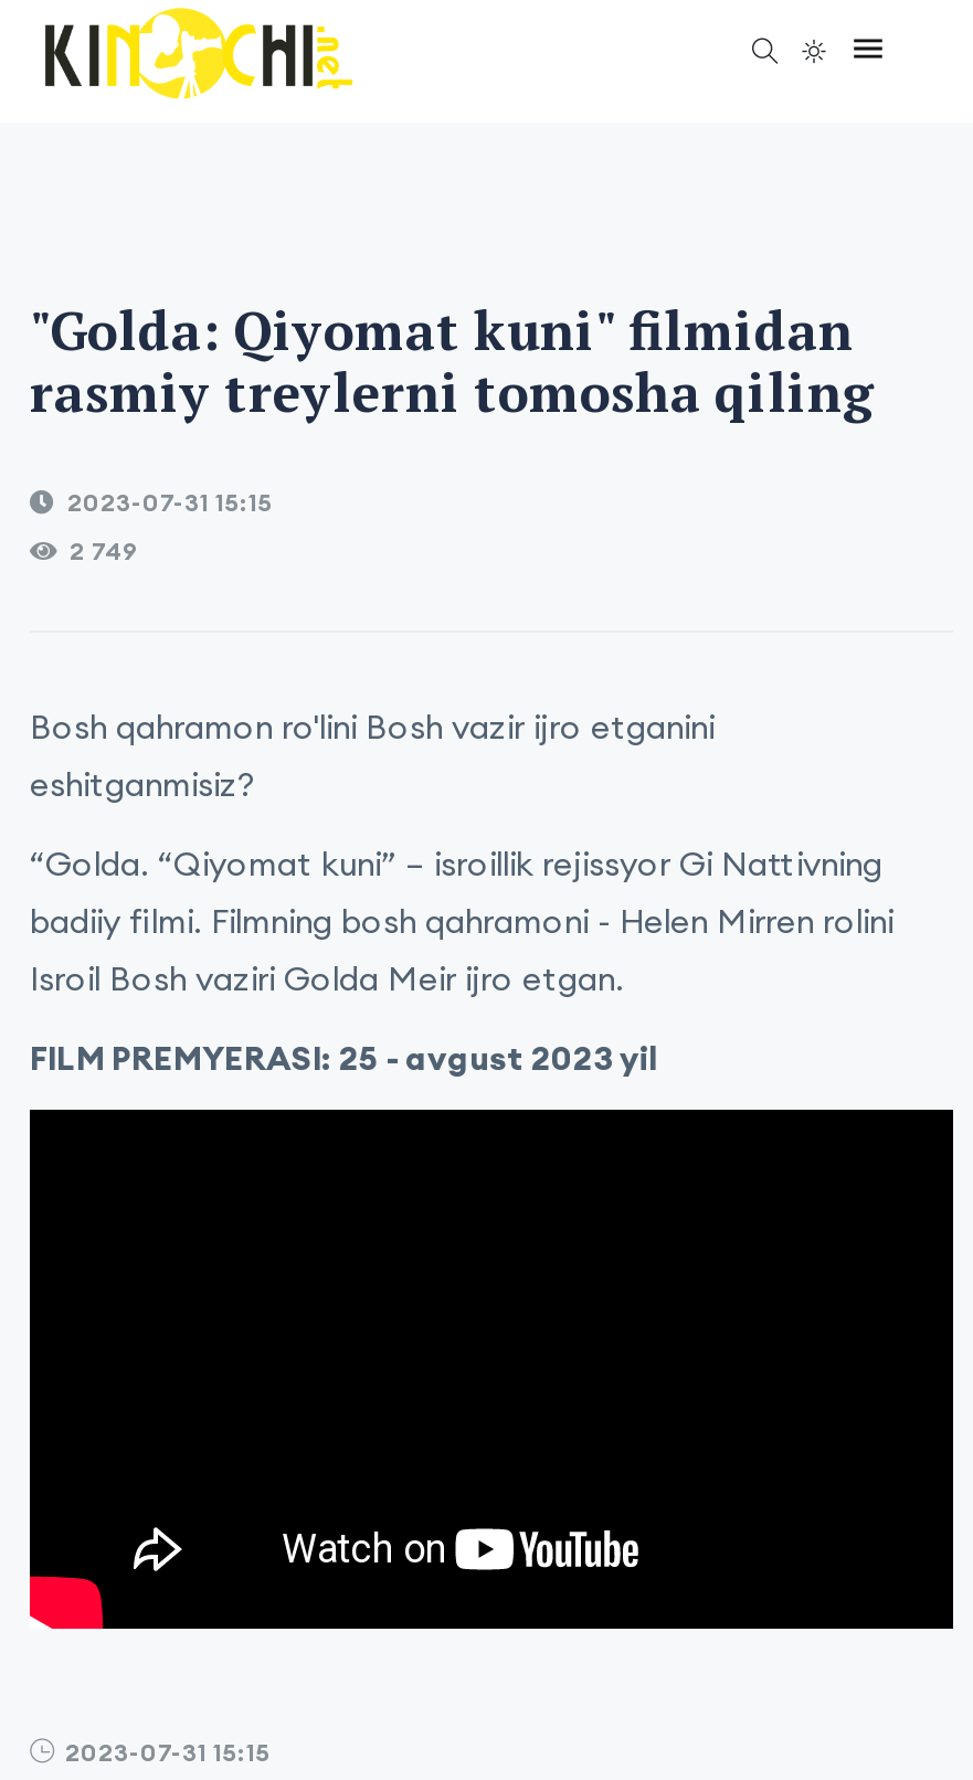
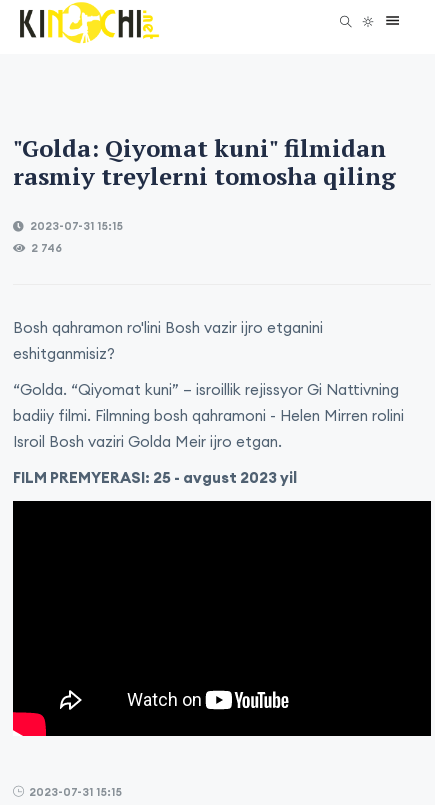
[63,536,138,566] 2 749 -> [28,241,62,255] 2 746

